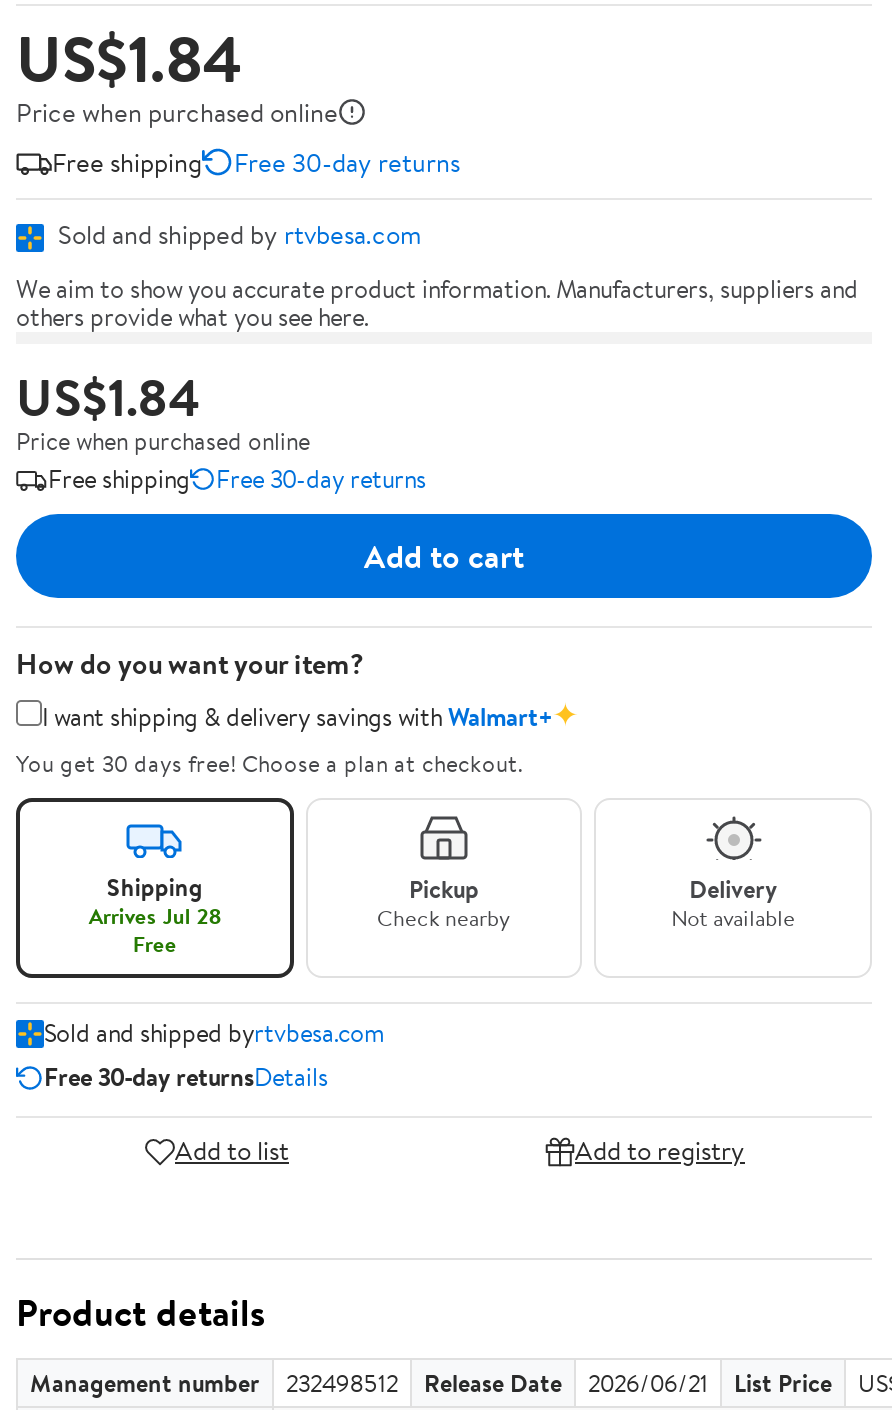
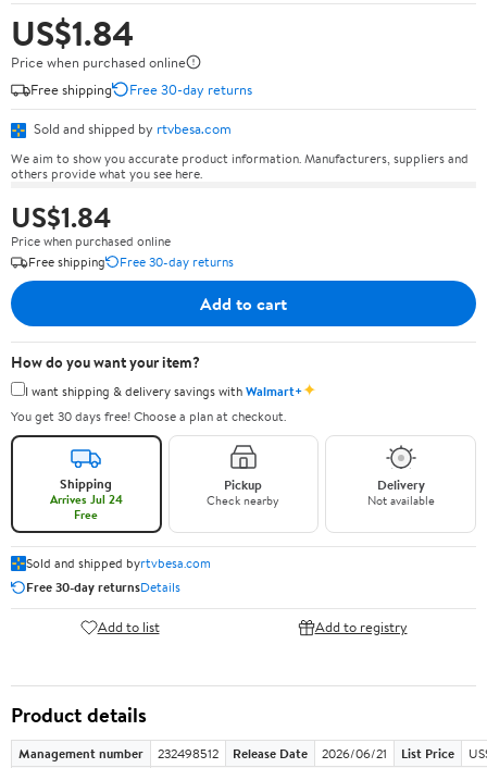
[89,900,221,932] Arrives Jul 28 -> [50,491,123,508] Arrives Jul 24

